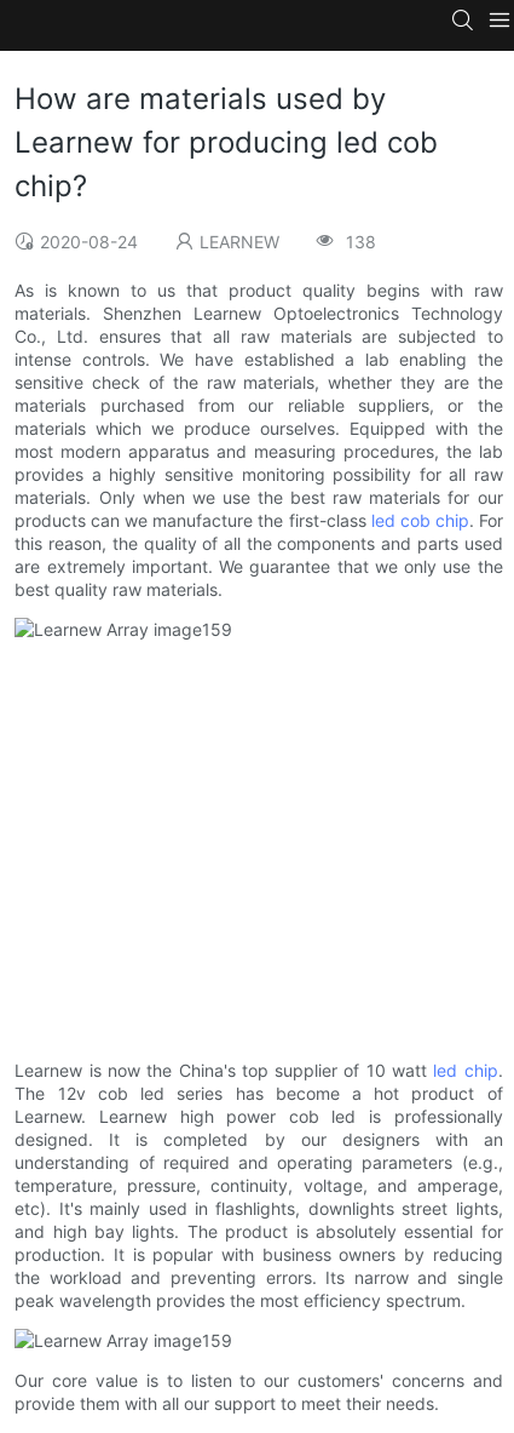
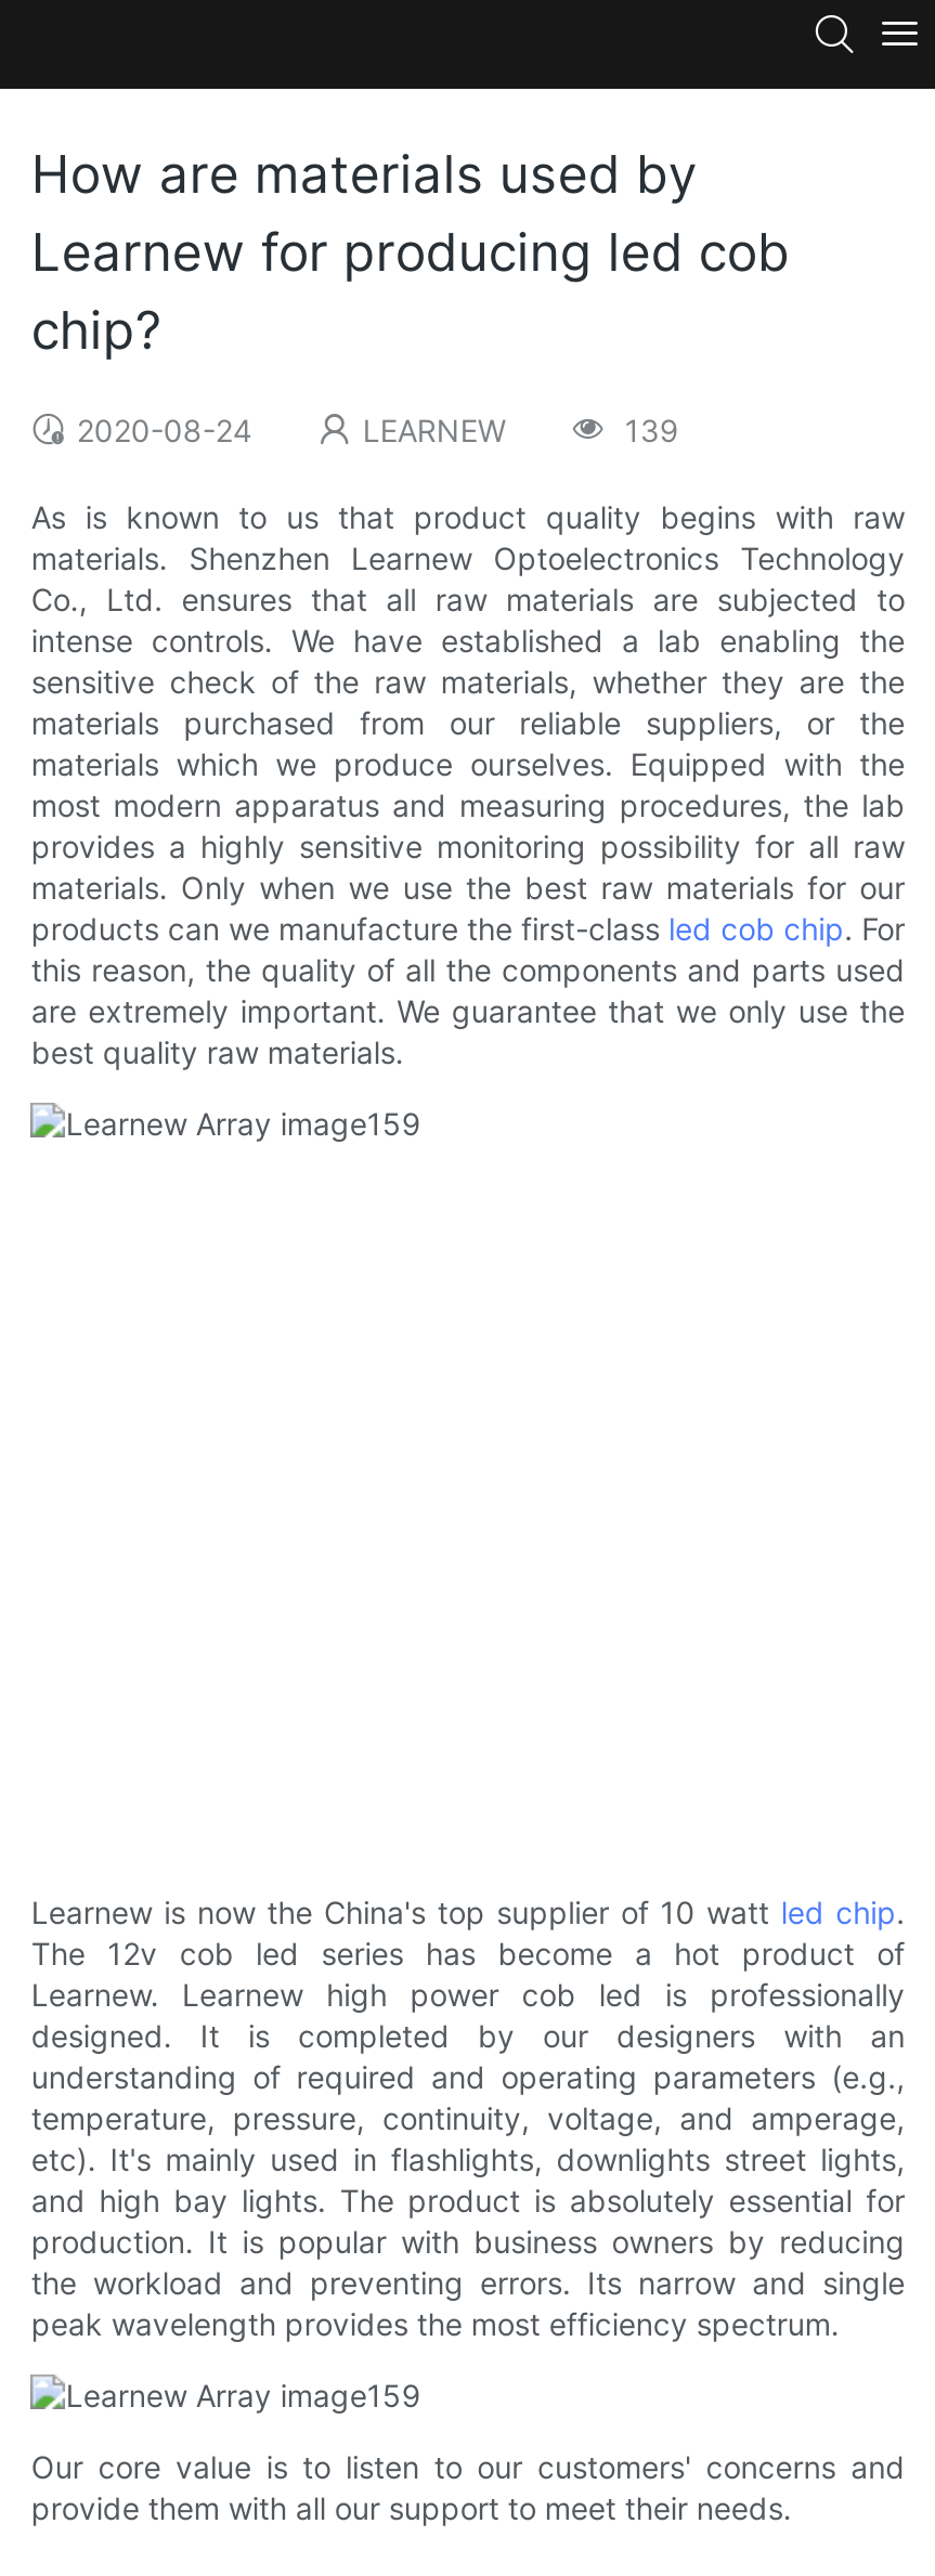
[346,232,377,252] 138 -> [625,413,679,449] 139

